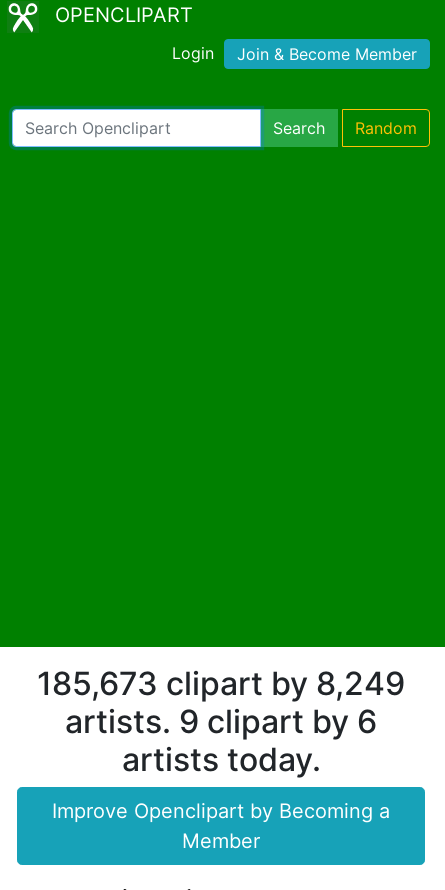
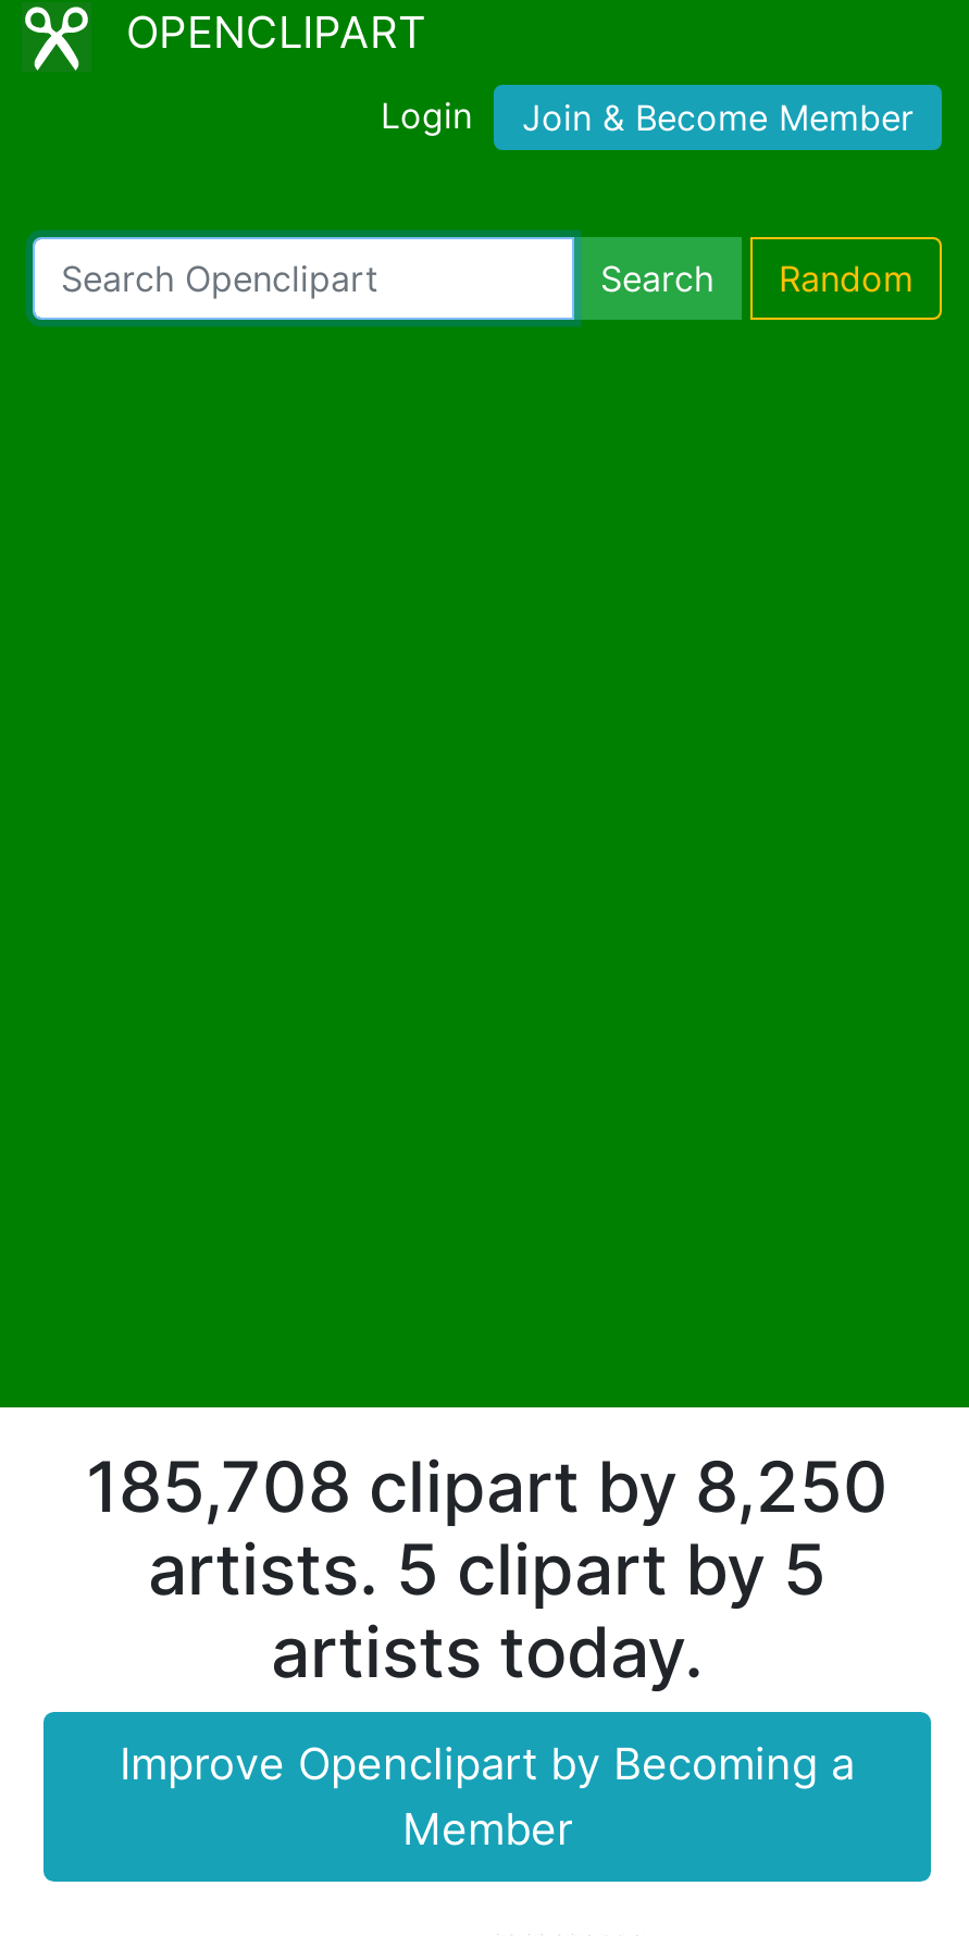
[37,663,405,702] 185,673 clipart by 8,249 -> [86,1443,889,1528] 185,708 clipart by 8,250
[65,701,377,740] artists. 9 clipart by 6 -> [148,1526,827,1611] artists. 5 clipart by 5

